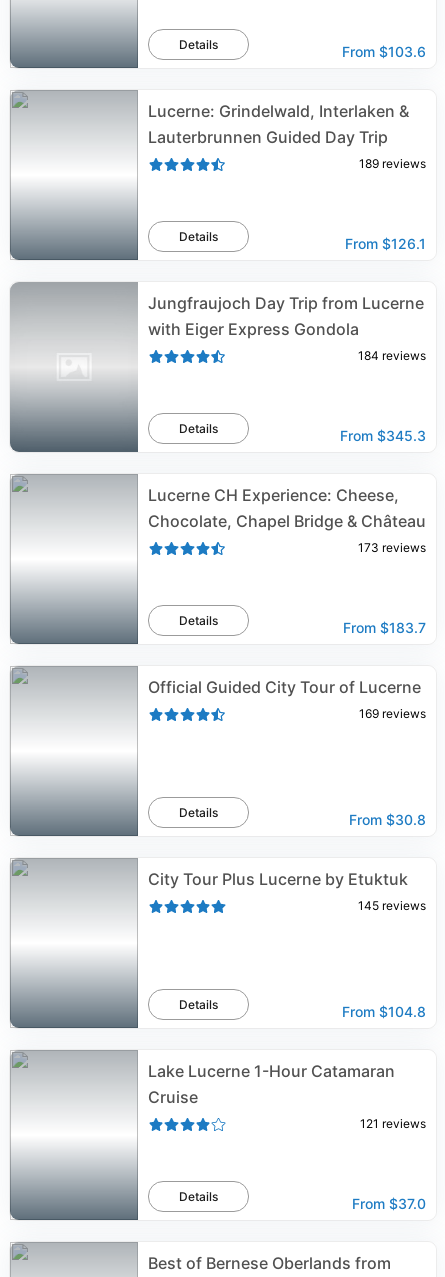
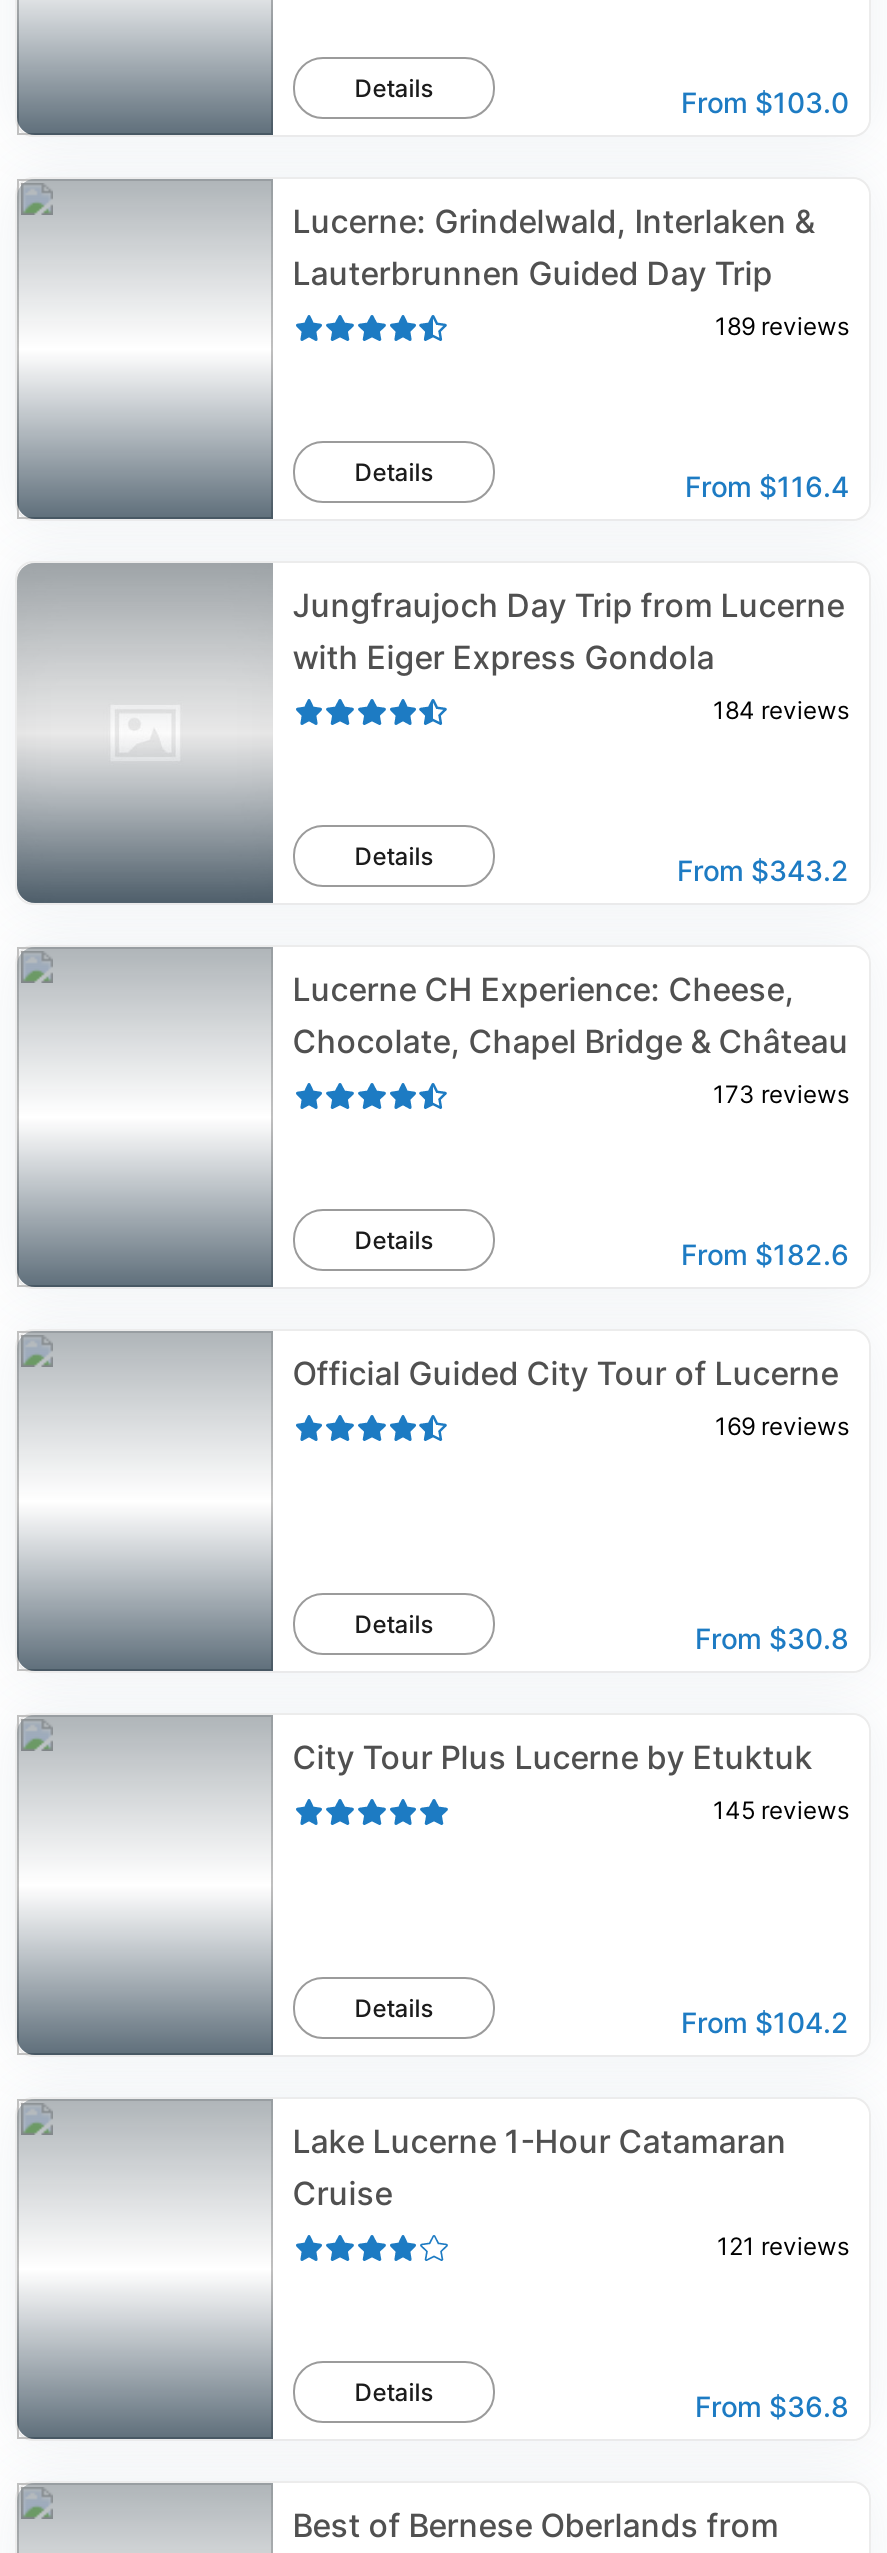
[342,43,426,60] From $103.6 -> [681,85,849,119] From $103.0
[345,235,426,252] From $126.1 -> [685,469,849,503] From $116.4
[340,427,426,444] From $345.3 -> [677,853,849,887] From $343.2
[343,619,426,636] From $183.7 -> [681,1237,849,1271] From $182.6
[342,1003,426,1020] From $104.8 -> [681,2005,849,2039] From $104.2
[352,1195,426,1212] From $37.0 -> [695,2389,849,2423] From $36.8

